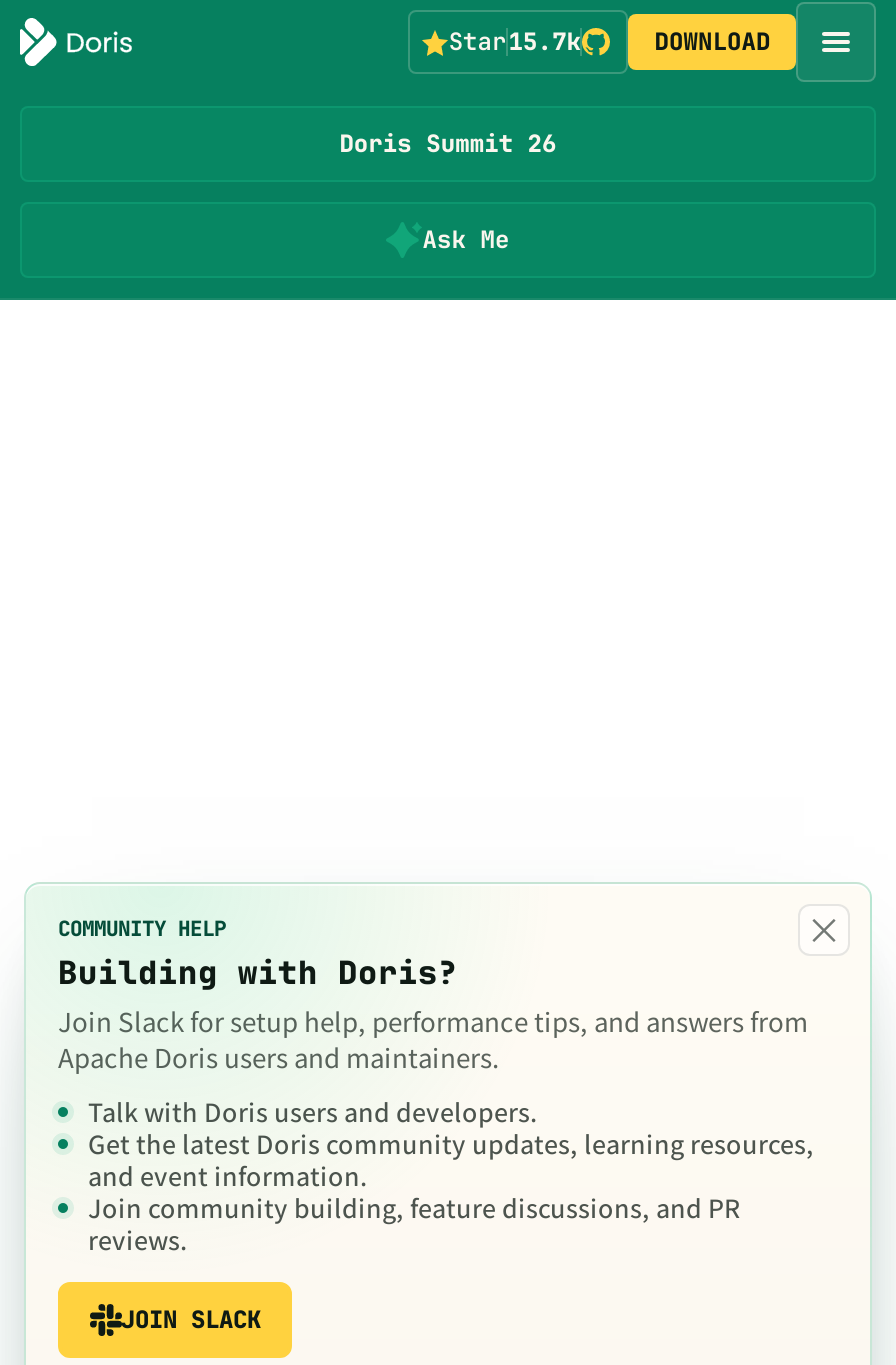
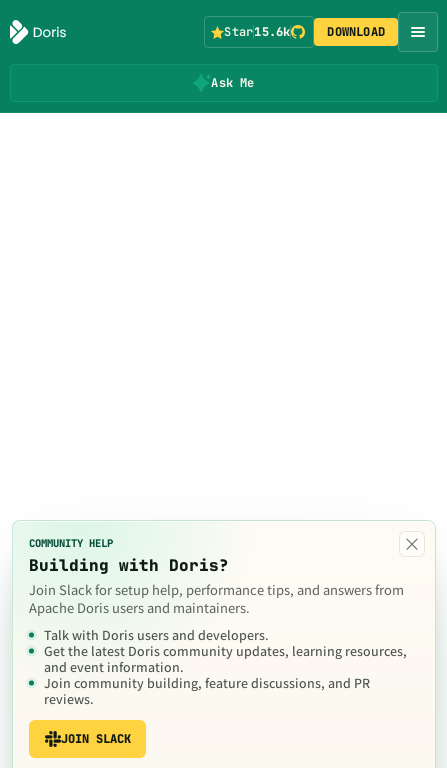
[449,26,581,58] Star15.7k -> [224,24,290,40] Star15.6k
[339,128,557,160] Doris Summit 26 -> none
moved [423,224,509,256] -> [211,75,255,91]: Ask Me

